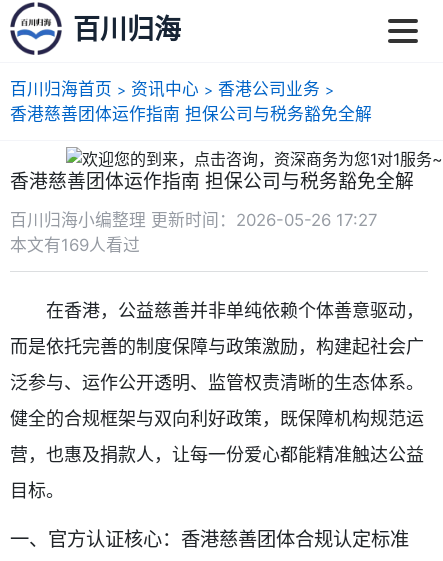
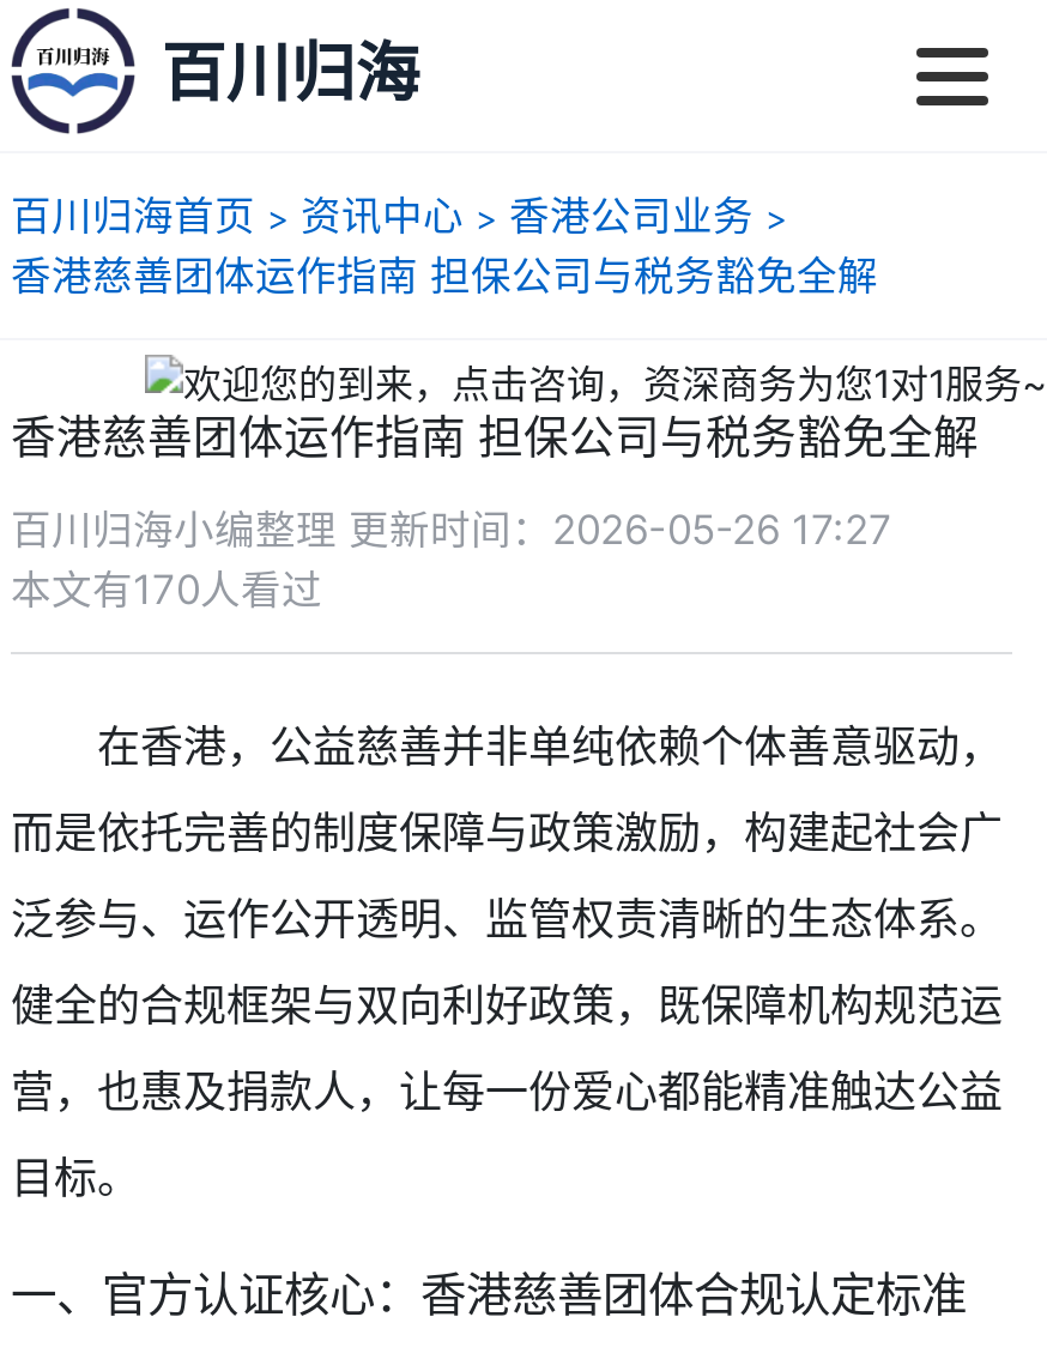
[10,235,140,255] 本文有169人看过 -> [11,567,322,615] 本文有170人看过

